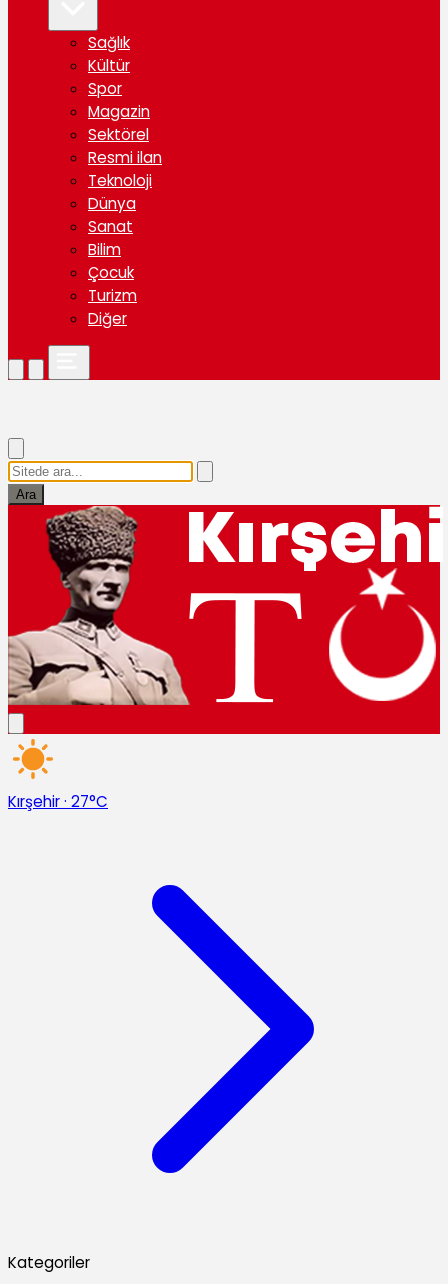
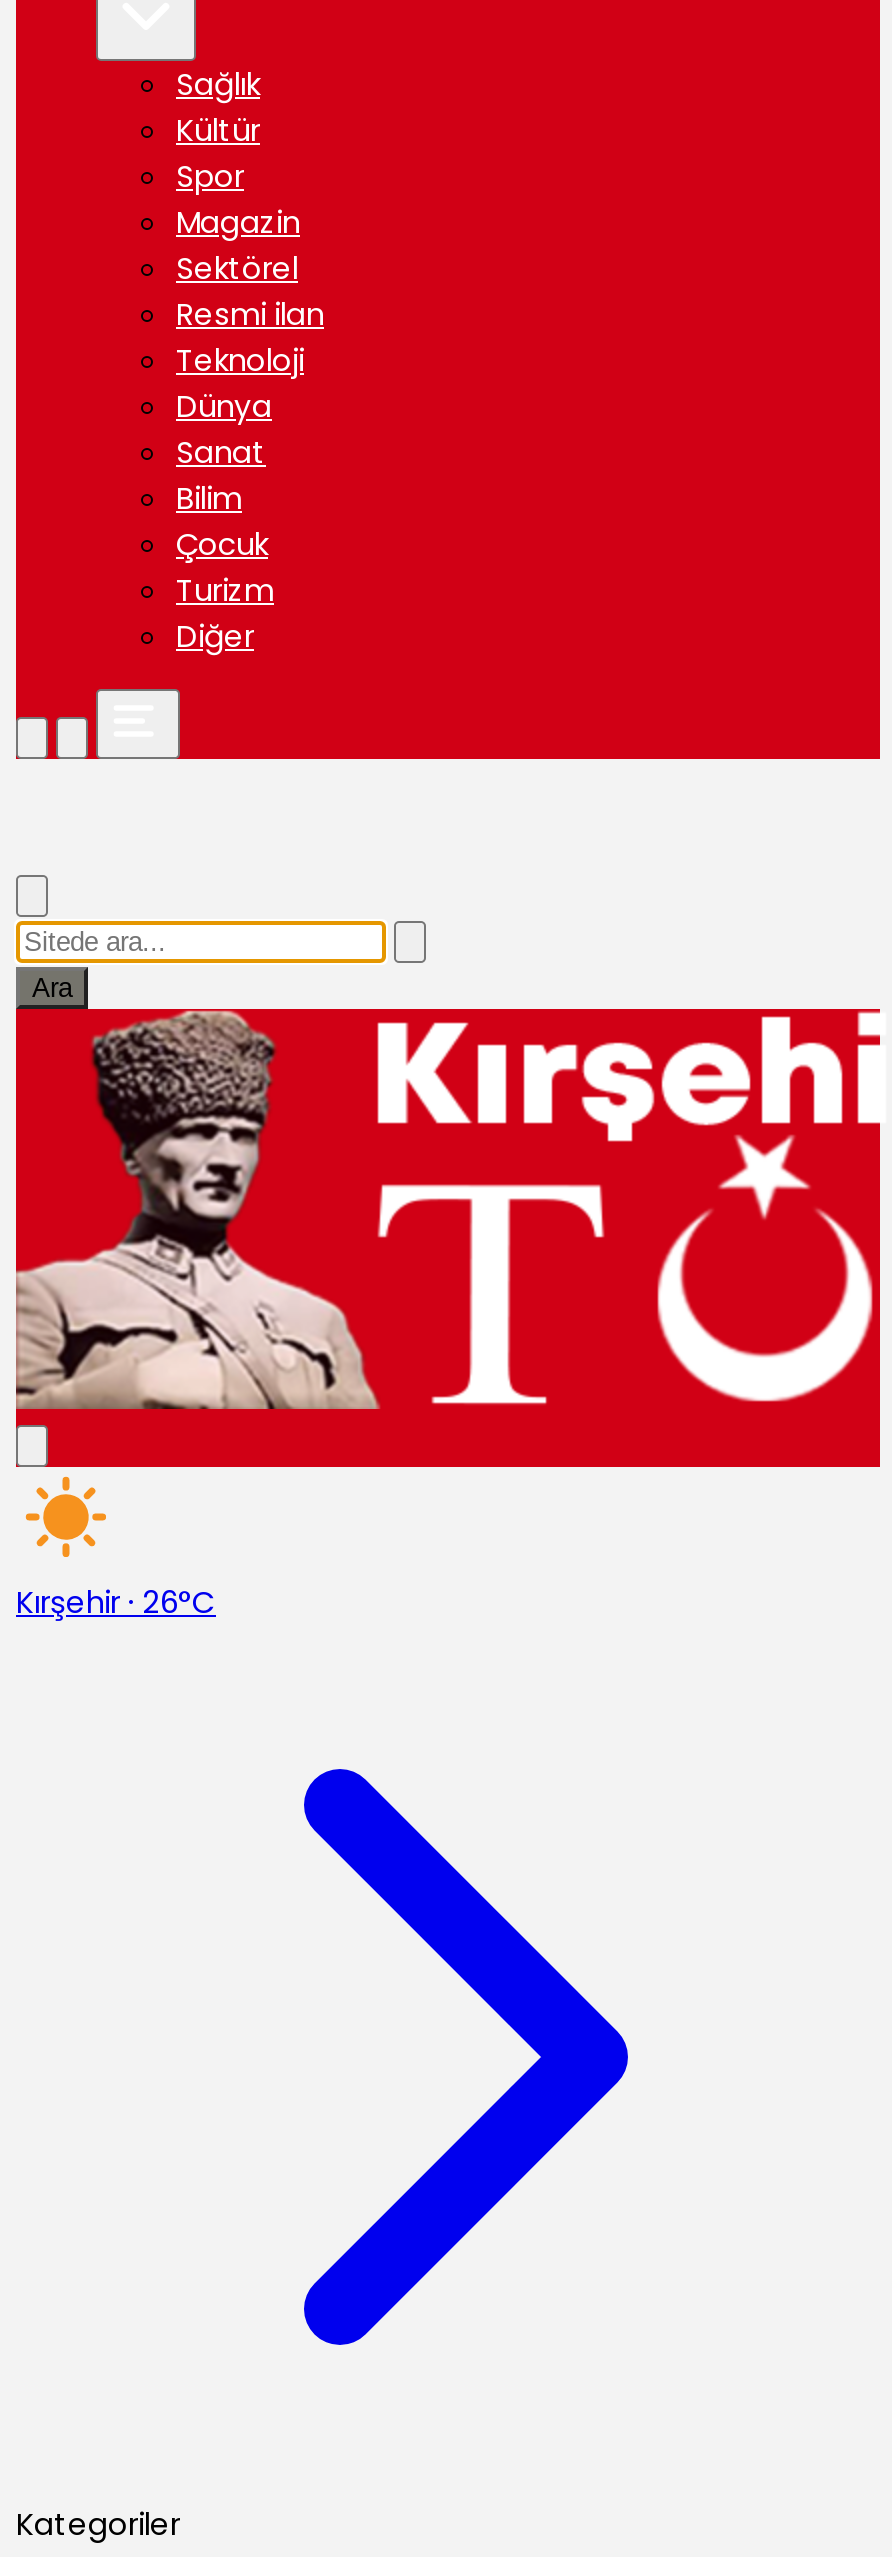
[8,791,108,812] Kırşehir · 27°C -> [16,1582,216,1624] Kırşehir · 26°C

